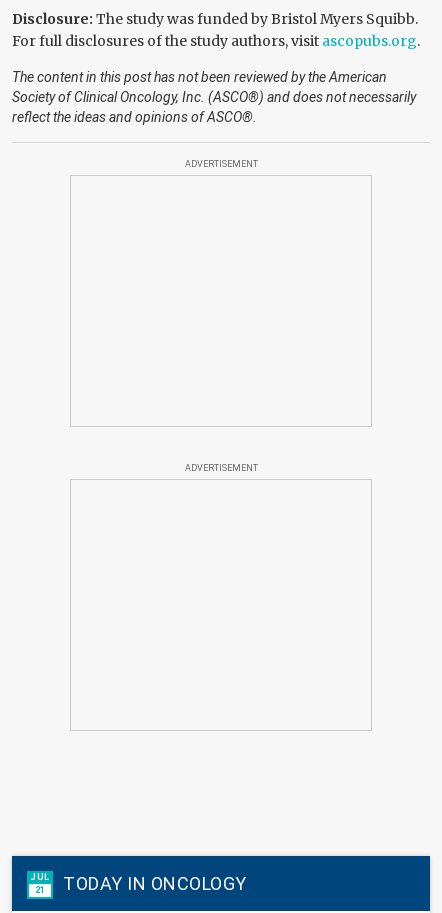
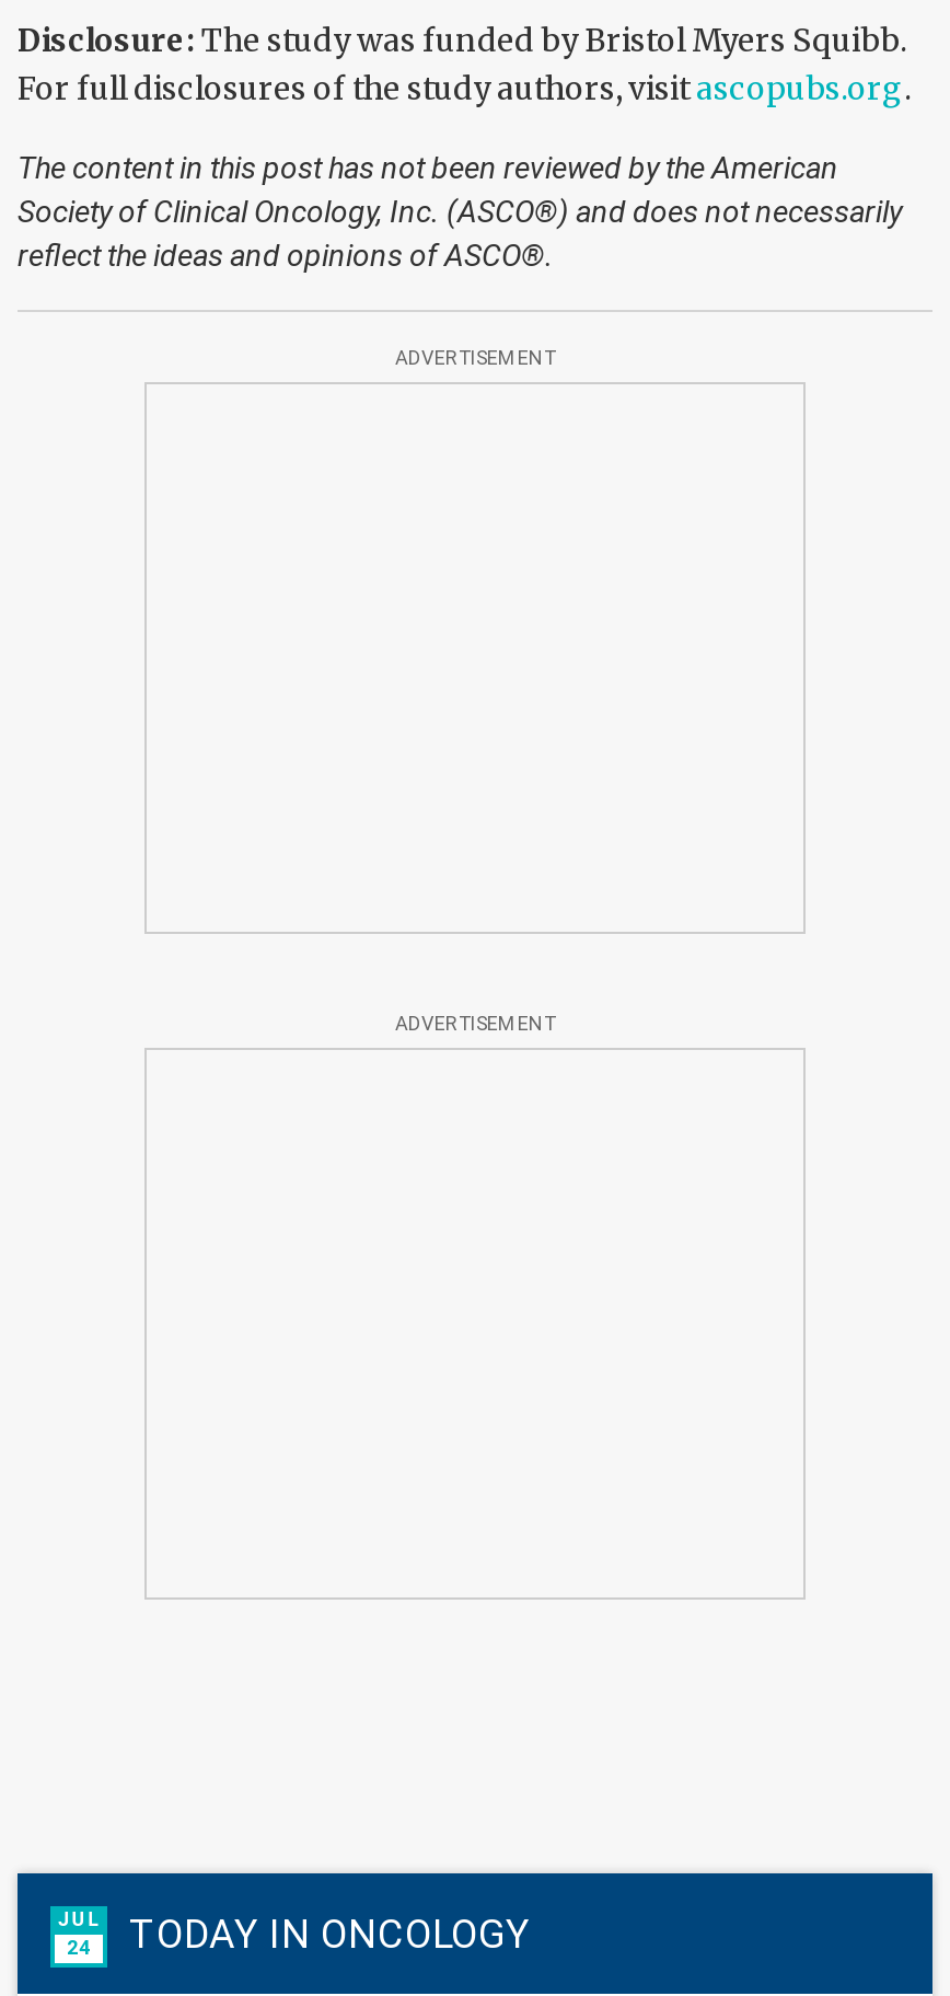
[30,872,246,895] JUL 21 TODAY IN ONCOLOGY -> [57,1908,531,1959] JUL 24 TODAY IN ONCOLOGY

